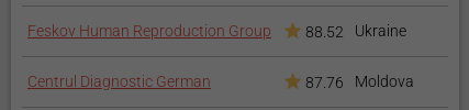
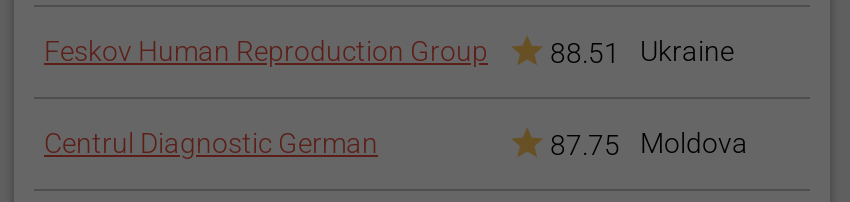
[27,22,406,41] Feskov Human Reproduction Group 88.52 Ukraine -> [44,35,734,69] Feskov Human Reproduction Group 88.51 Ukraine
[305,73,414,92] 87.76 Moldova -> [550,127,748,161] 87.75 Moldova

